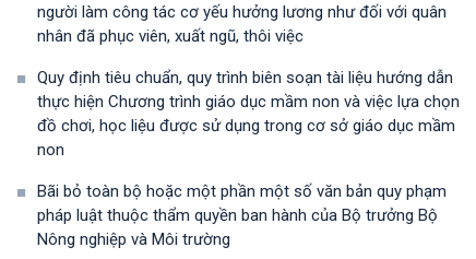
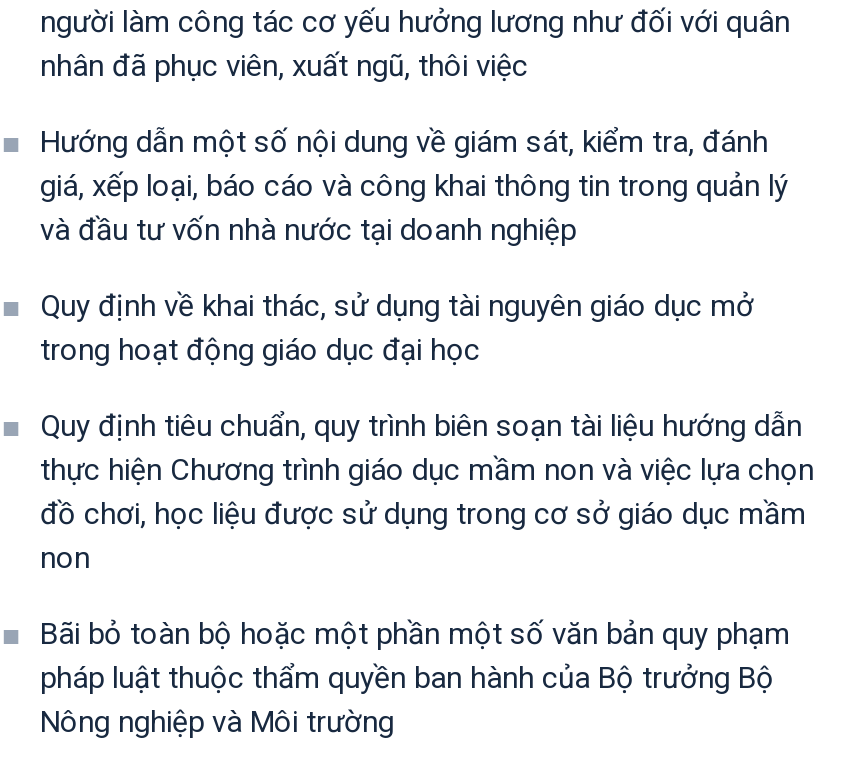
none -> [40,124,788,368] Hướng dẫn một số nội dung về giám sát, kiểm tra, đánh | giá, xếp loại, báo cáo và công khai thông tin trong quản lý | và đầu tư vốn nhà nước tại doanh nghiệp | Quy định về khai thác, sử dụng tài nguyên giáo dục mở | trong hoạt động giáo dục đại học

